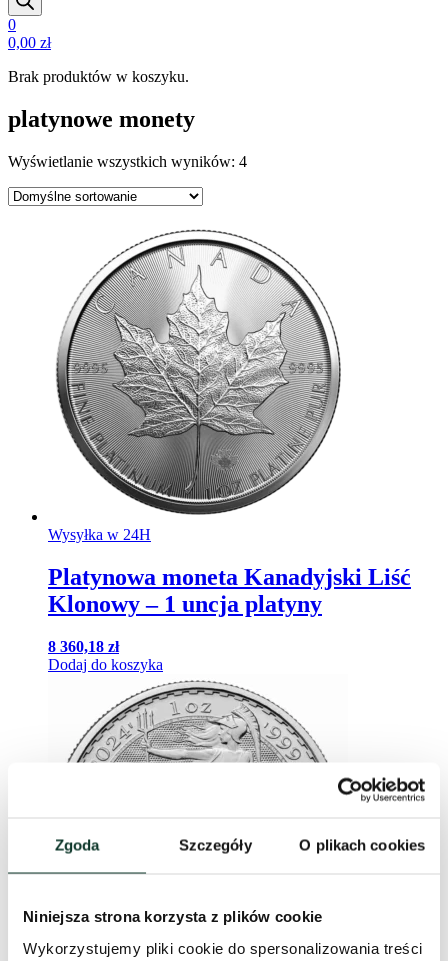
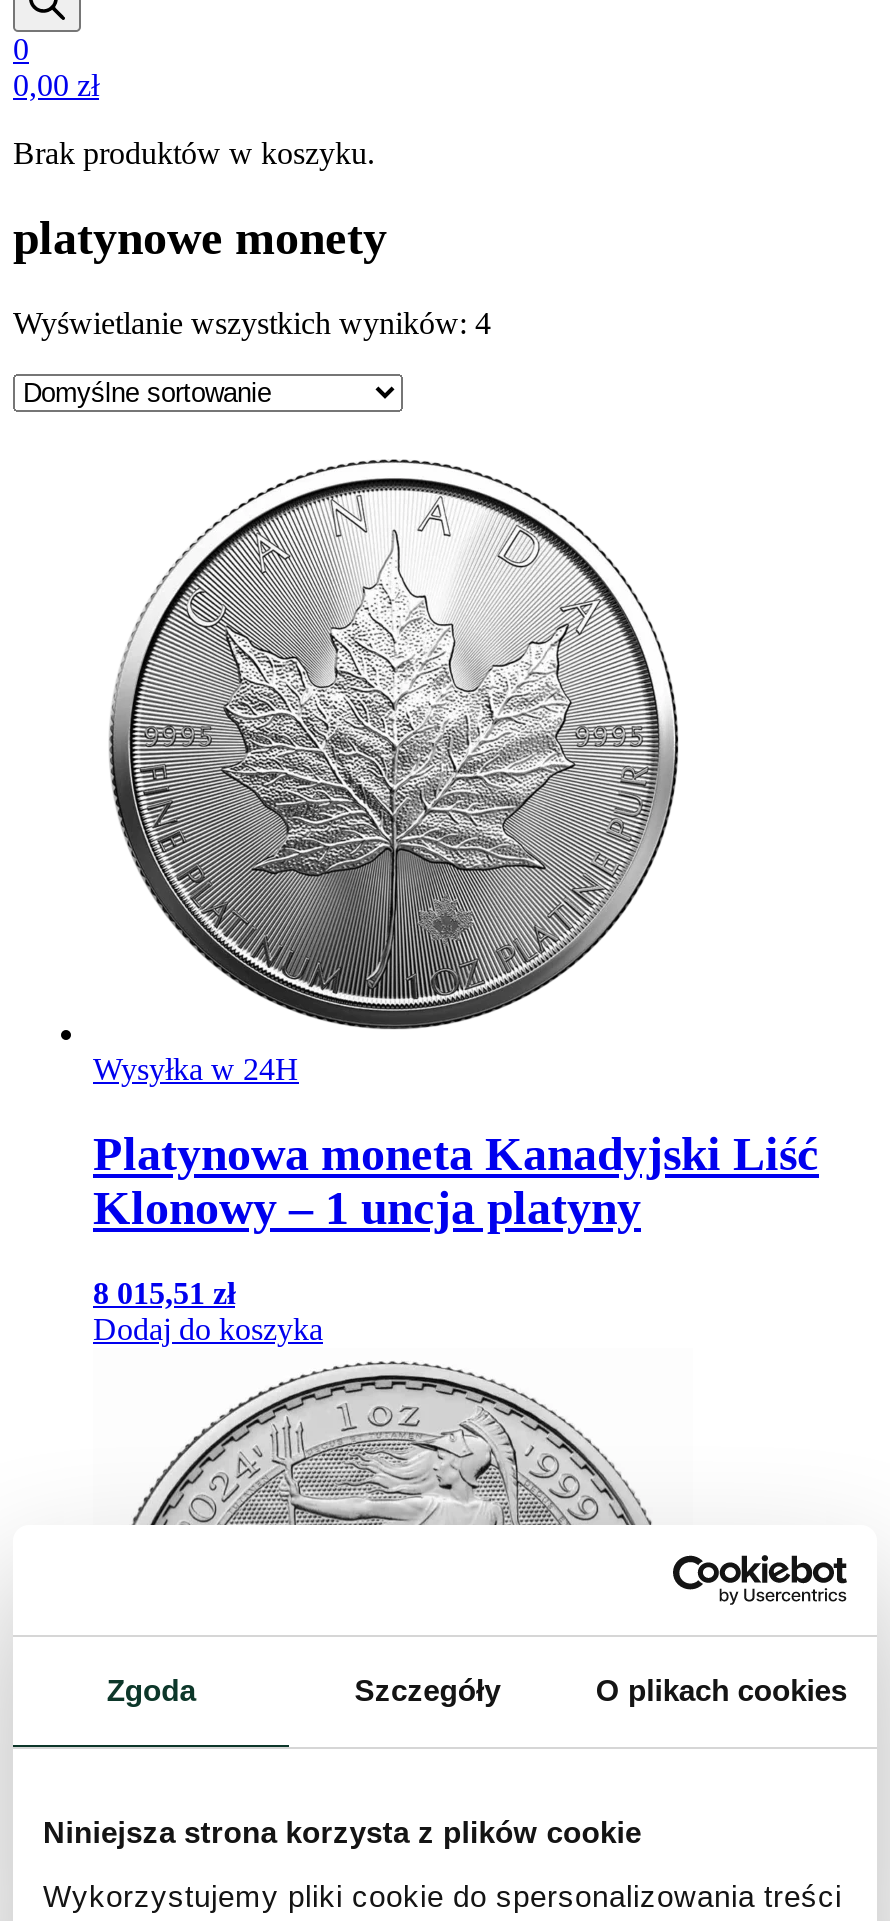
[48,638,119,655] 8 360,18 zł -> [93,1275,235,1309] 8 015,51 zł

